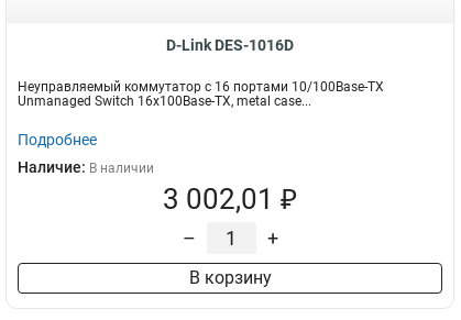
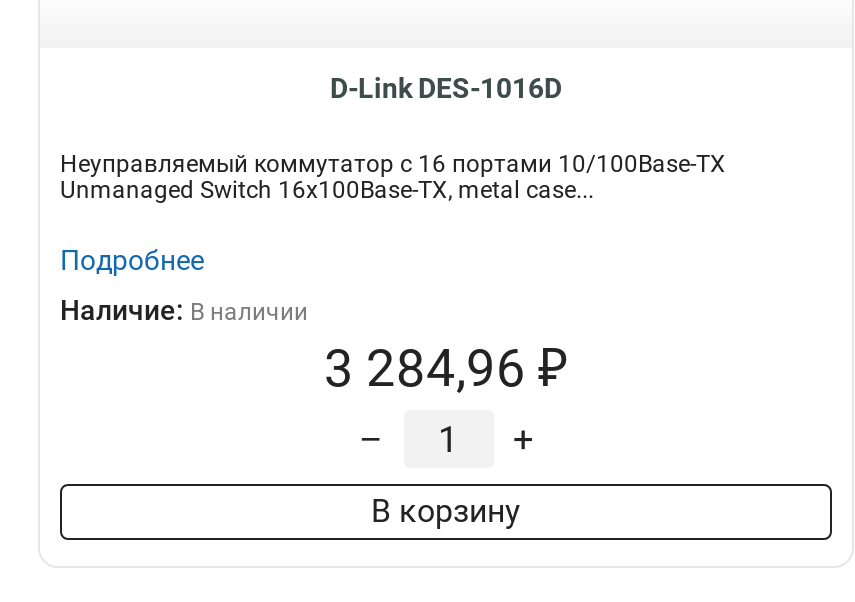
[163,183,297,216] 3 002,01 ₽ -> [324,338,568,398] 3 284,96 ₽

